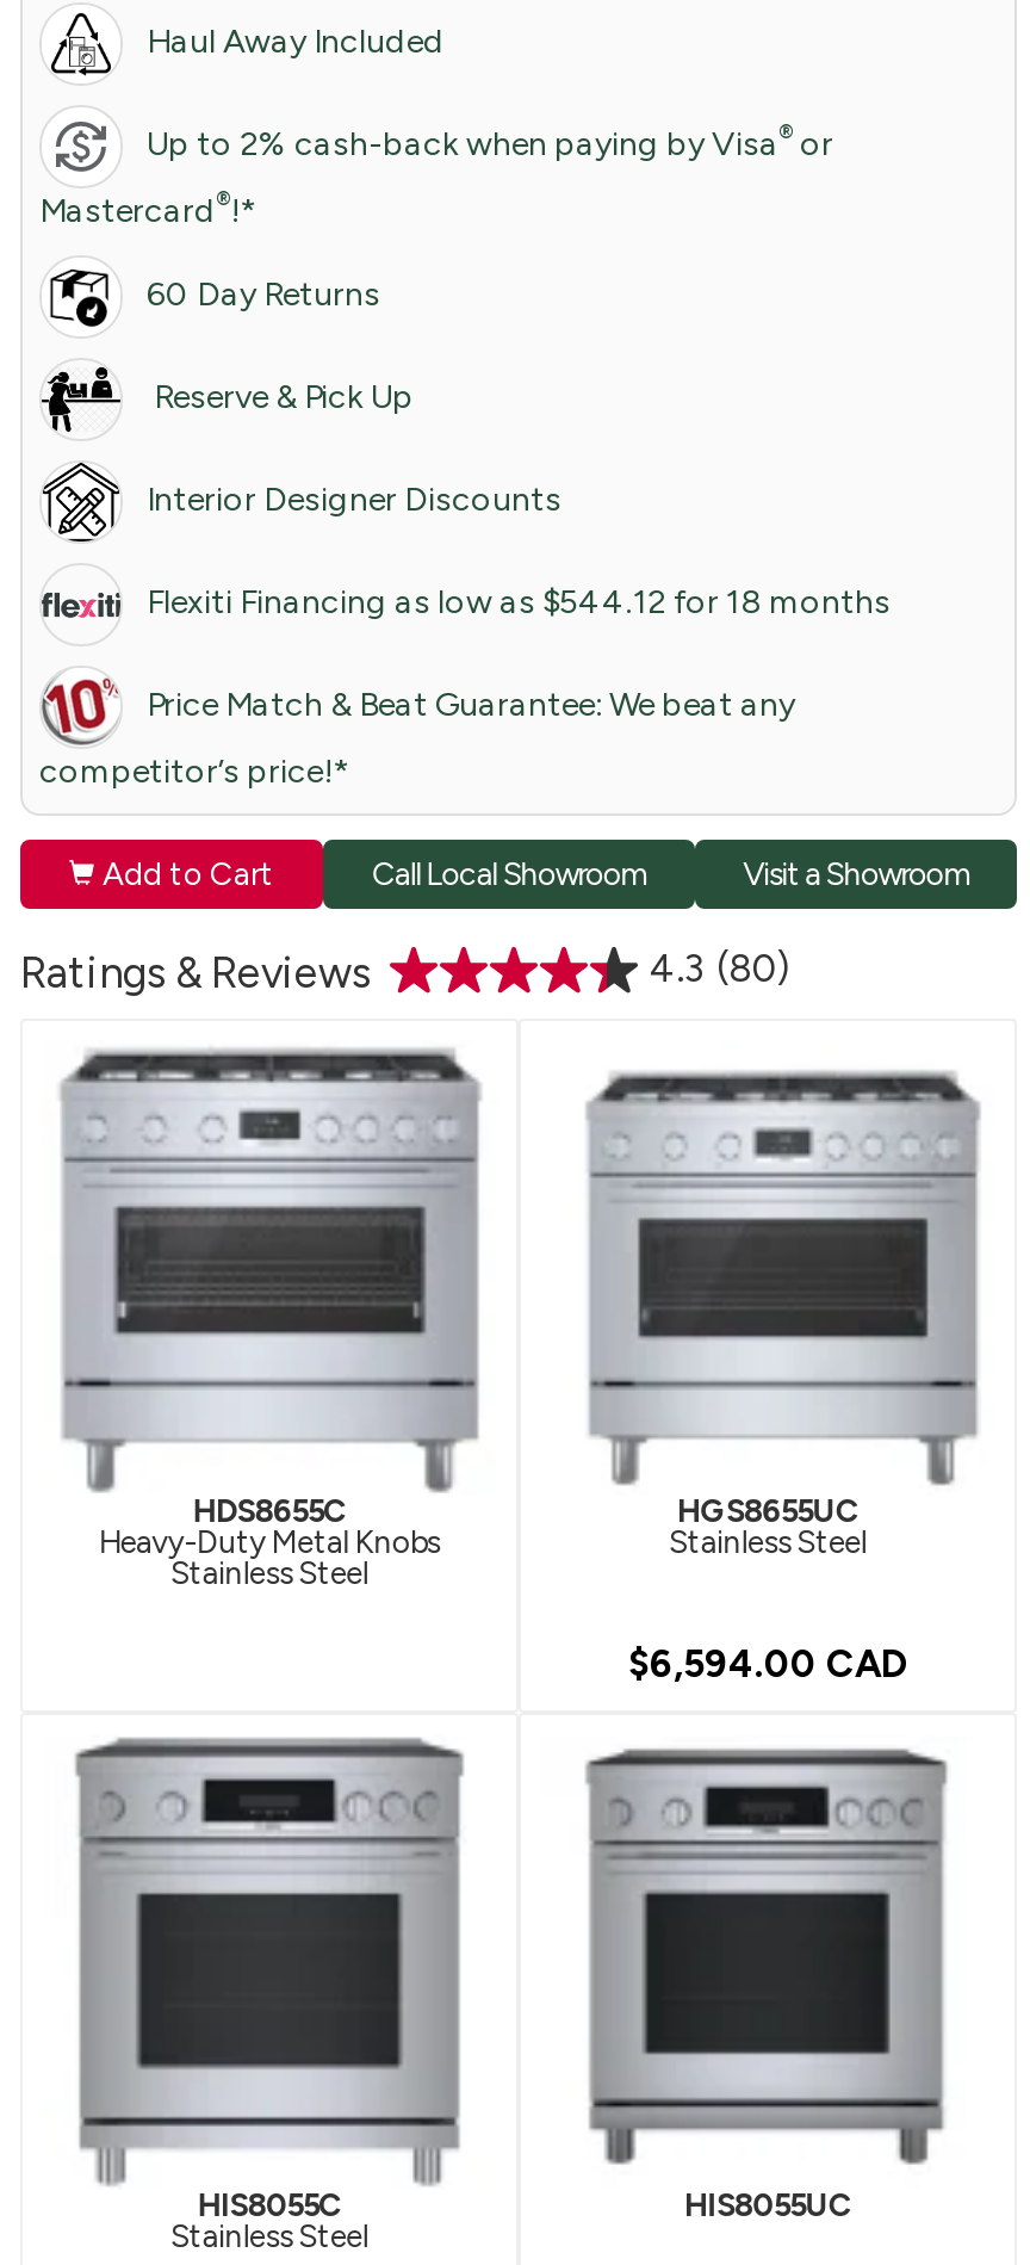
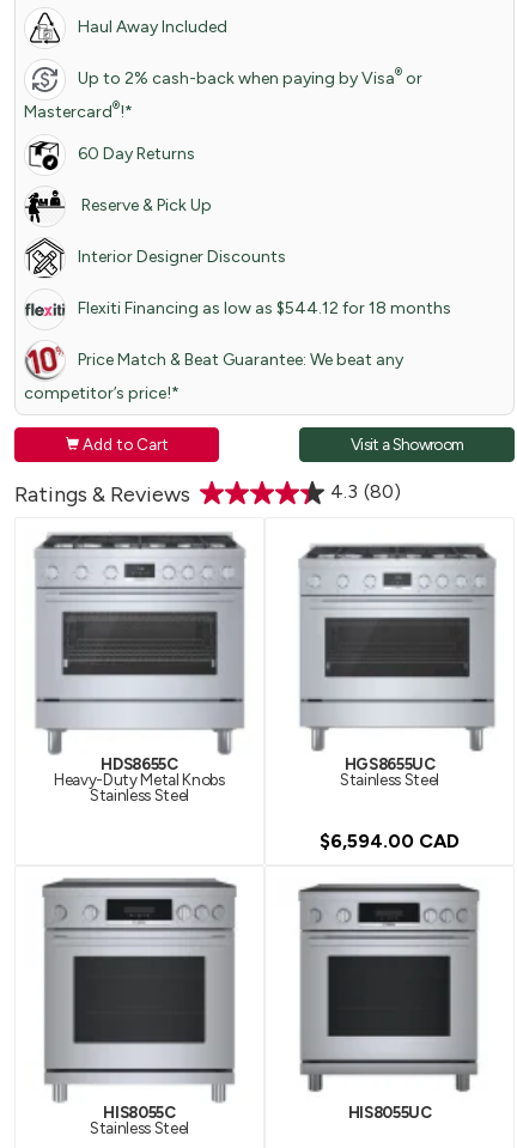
[372,854,645,892] Call Local Showroom -> none

